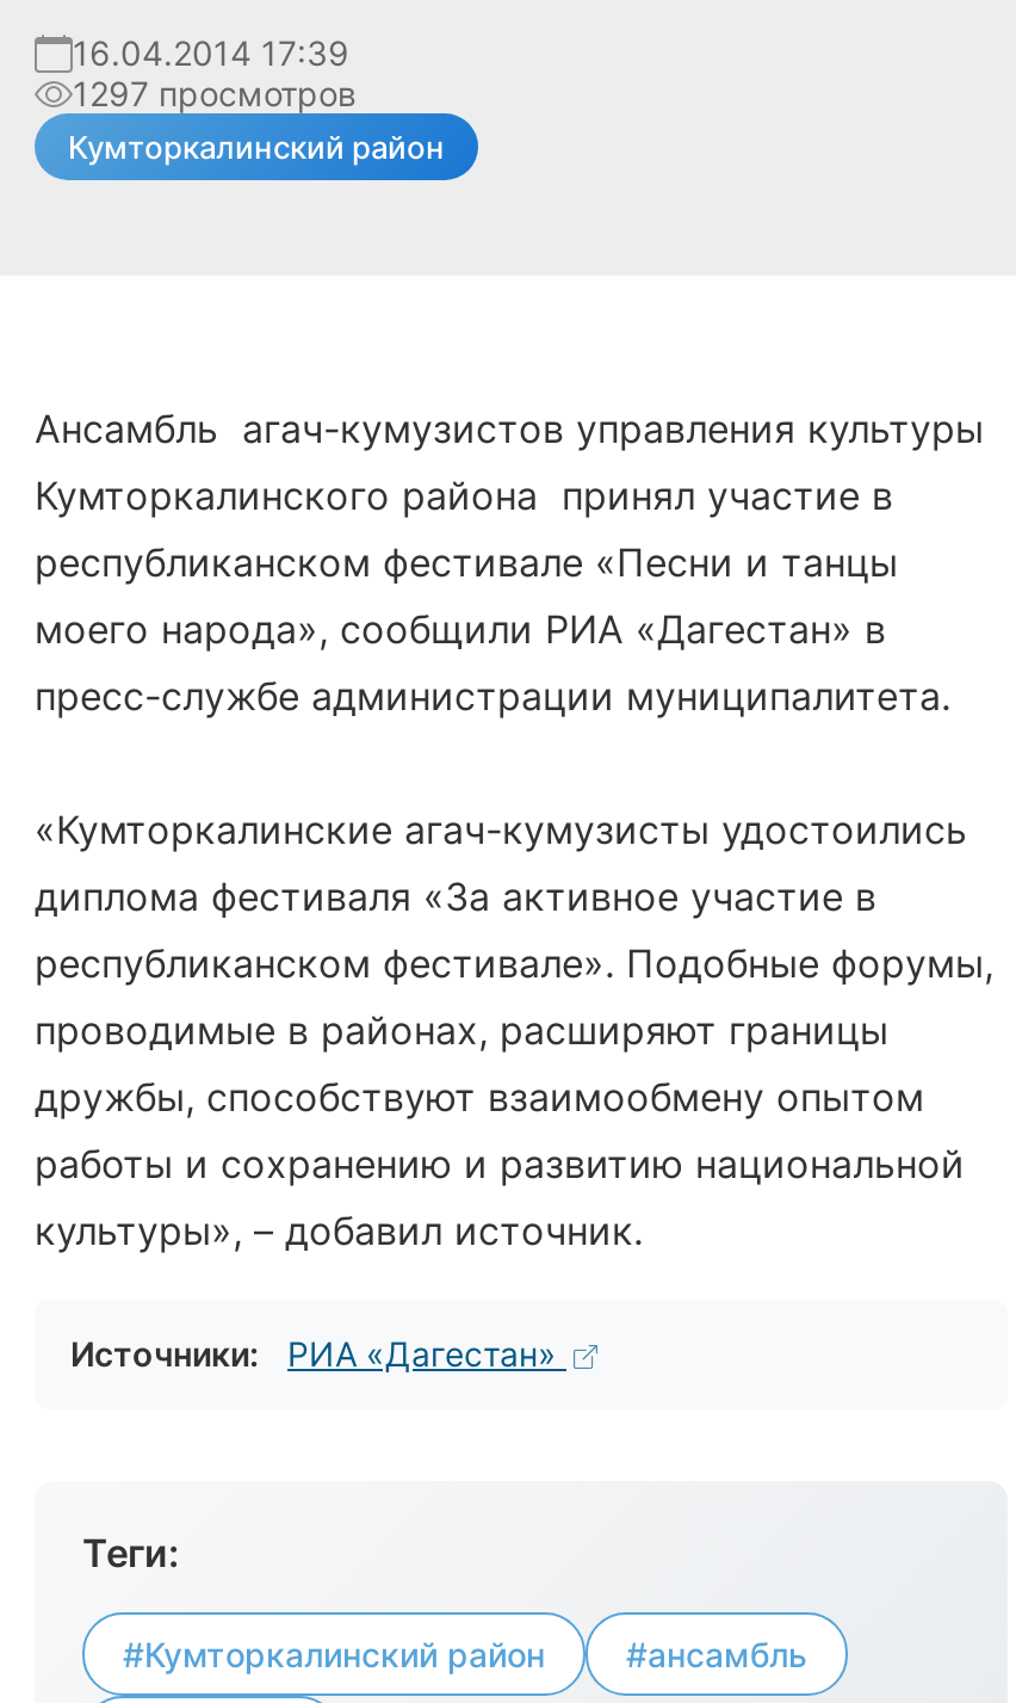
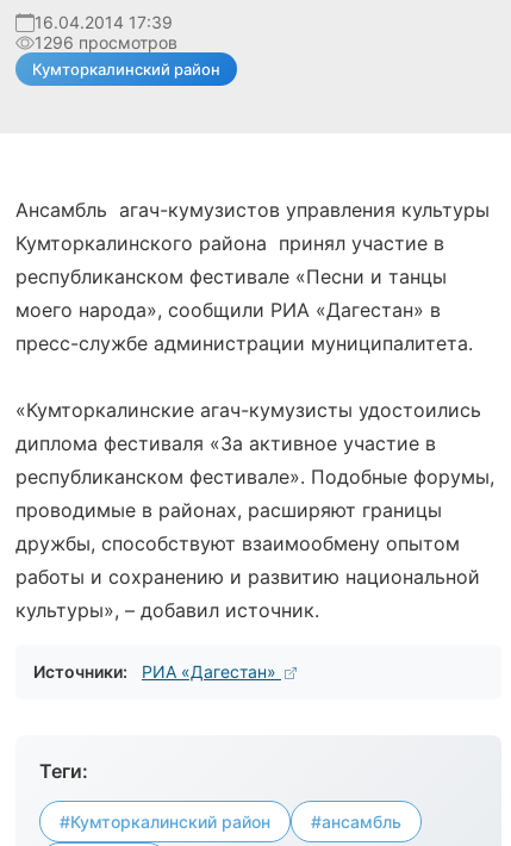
[73,73,357,113] 1297 просмотров -> [35,32,177,52] 1296 просмотров

